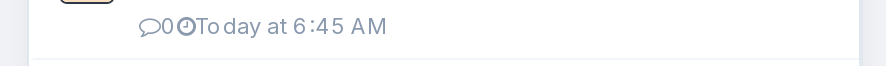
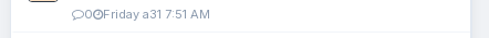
[161,12,387,40] 0 Today at 6:45 AM -> [84,7,210,22] 0 Friday a31 7:51 AM

